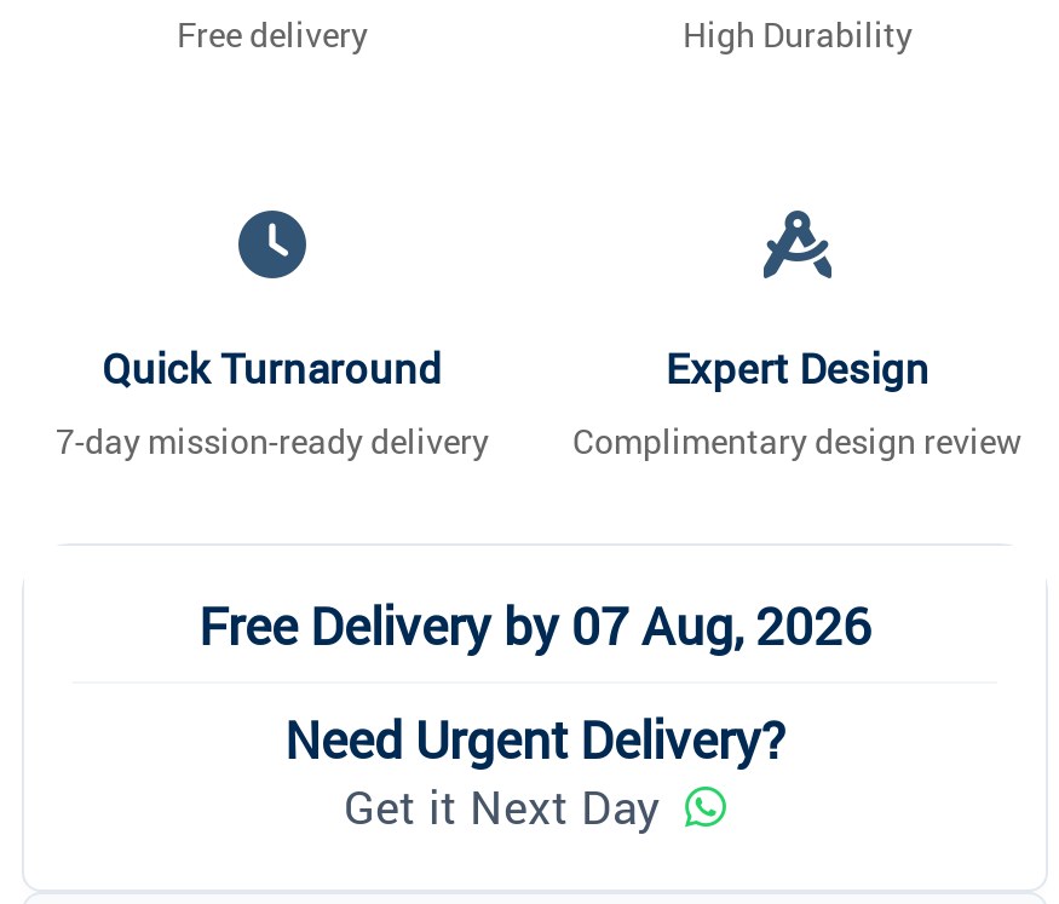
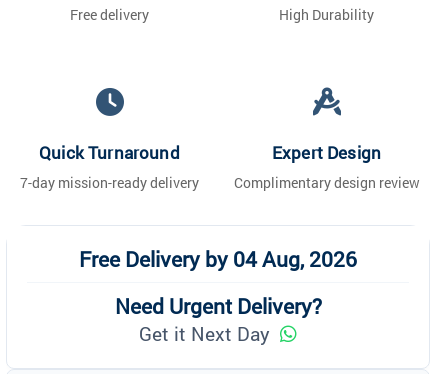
[198,591,871,659] Free Delivery by 07 Aug, 2026 -> [79,245,357,273] Free Delivery by 04 Aug, 2026

